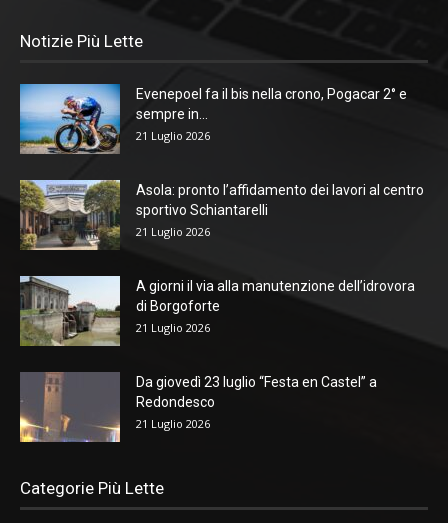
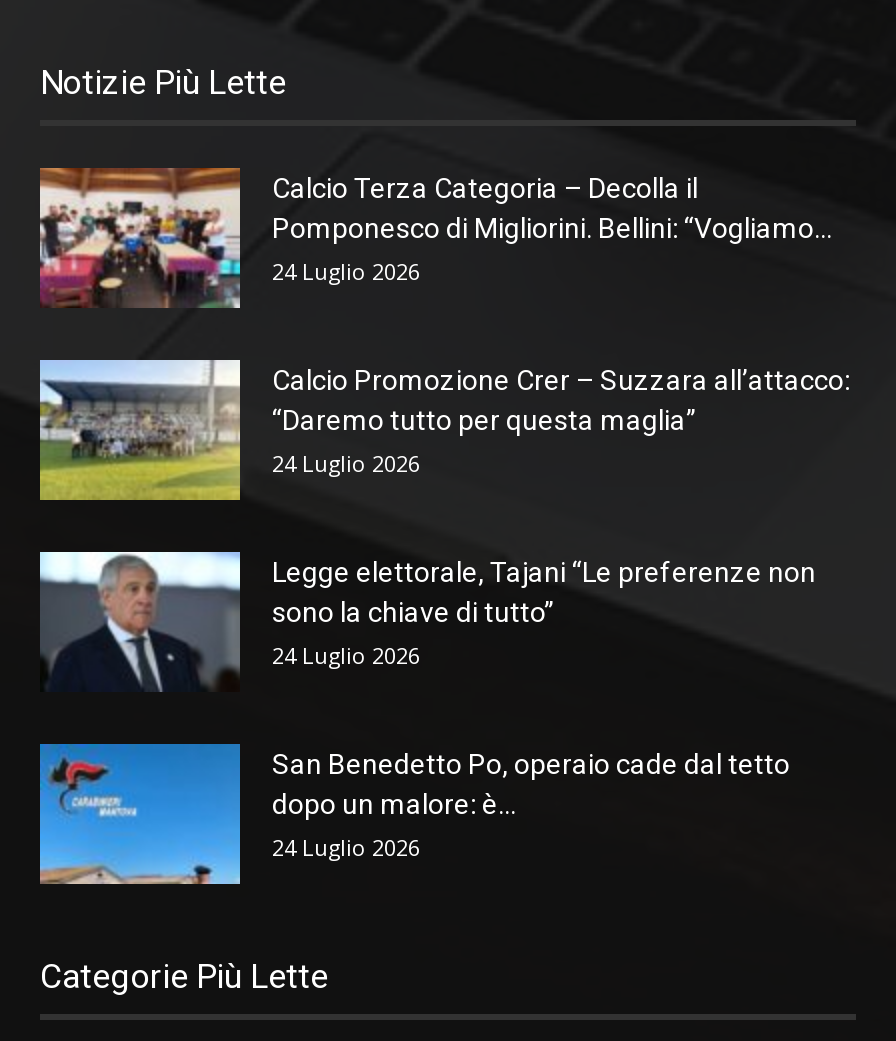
[19,83,407,155] [image] | Evenepoel fa il bis nella crono, Pogacar 2° e | sempre in... | 21 Luglio 2026 -> [38,166,832,308] [image] | Calcio Terza Categoria – Decolla il | Pomponesco di Migliorini. Bellini: “Vogliamo... | 24 Luglio 2026
[19,179,424,251] [image] | Asola: pronto l’affidamento dei lavori al centro | sportivo Schiantarelli | 21 Luglio 2026 -> [38,358,850,502] [image] | Calcio Promozione Crer – Suzzara all’attacco: | “Daremo tutto per questa maglia” | 24 Luglio 2026
[19,275,415,347] [image] | A giorni il via alla manutenzione dell’idrovora | di Borgoforte | 21 Luglio 2026 -> [38,552,816,692] [image] | Legge elettorale, Tajani “Le preferenze non | sono la chiave di tutto” | 24 Luglio 2026
[19,371,377,443] [image] | Da giovedì 23 luglio “Festa en Castel” a | Redondesco | 21 Luglio 2026 -> [38,742,790,886] [image] | San Benedetto Po, operaio cade dal tetto | dopo un malore: è... | 24 Luglio 2026

